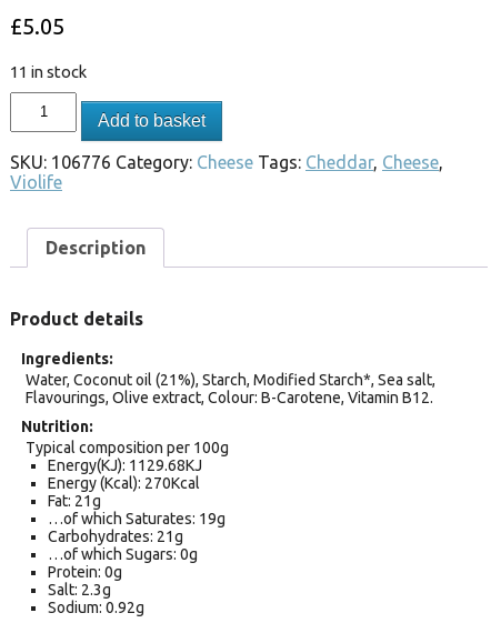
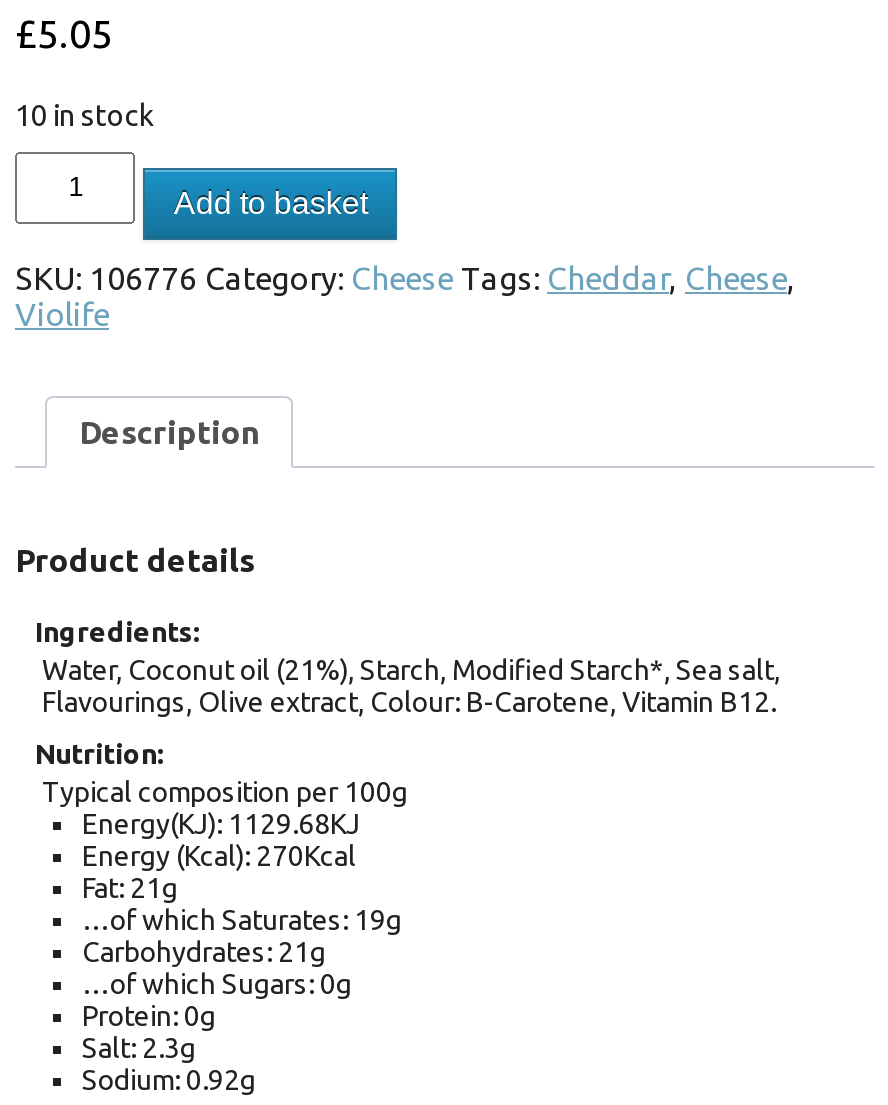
[10,62,87,81] 11 in stock -> [15,98,153,132] 10 in stock

